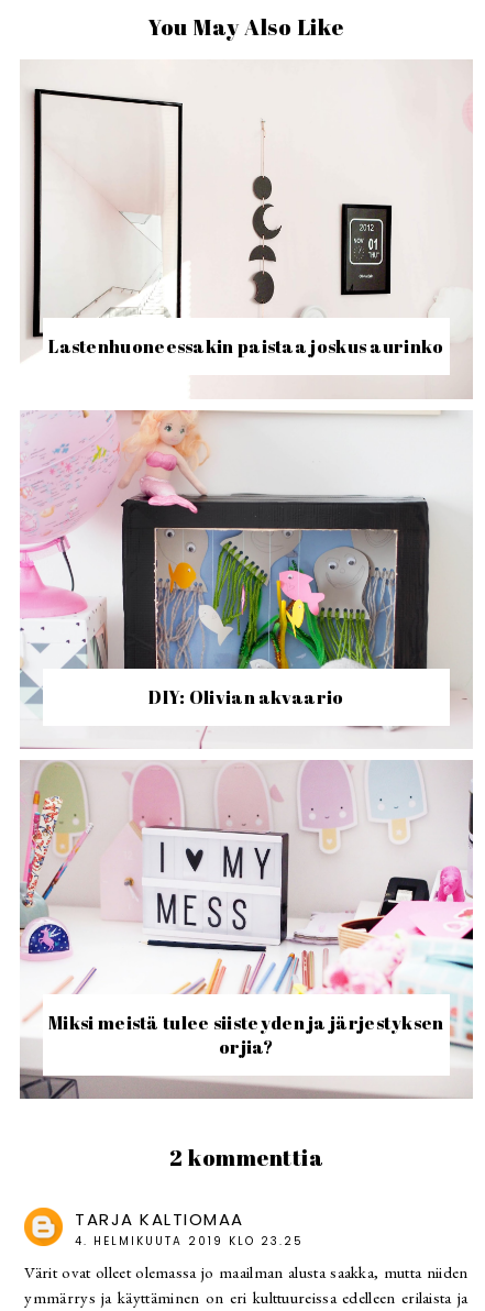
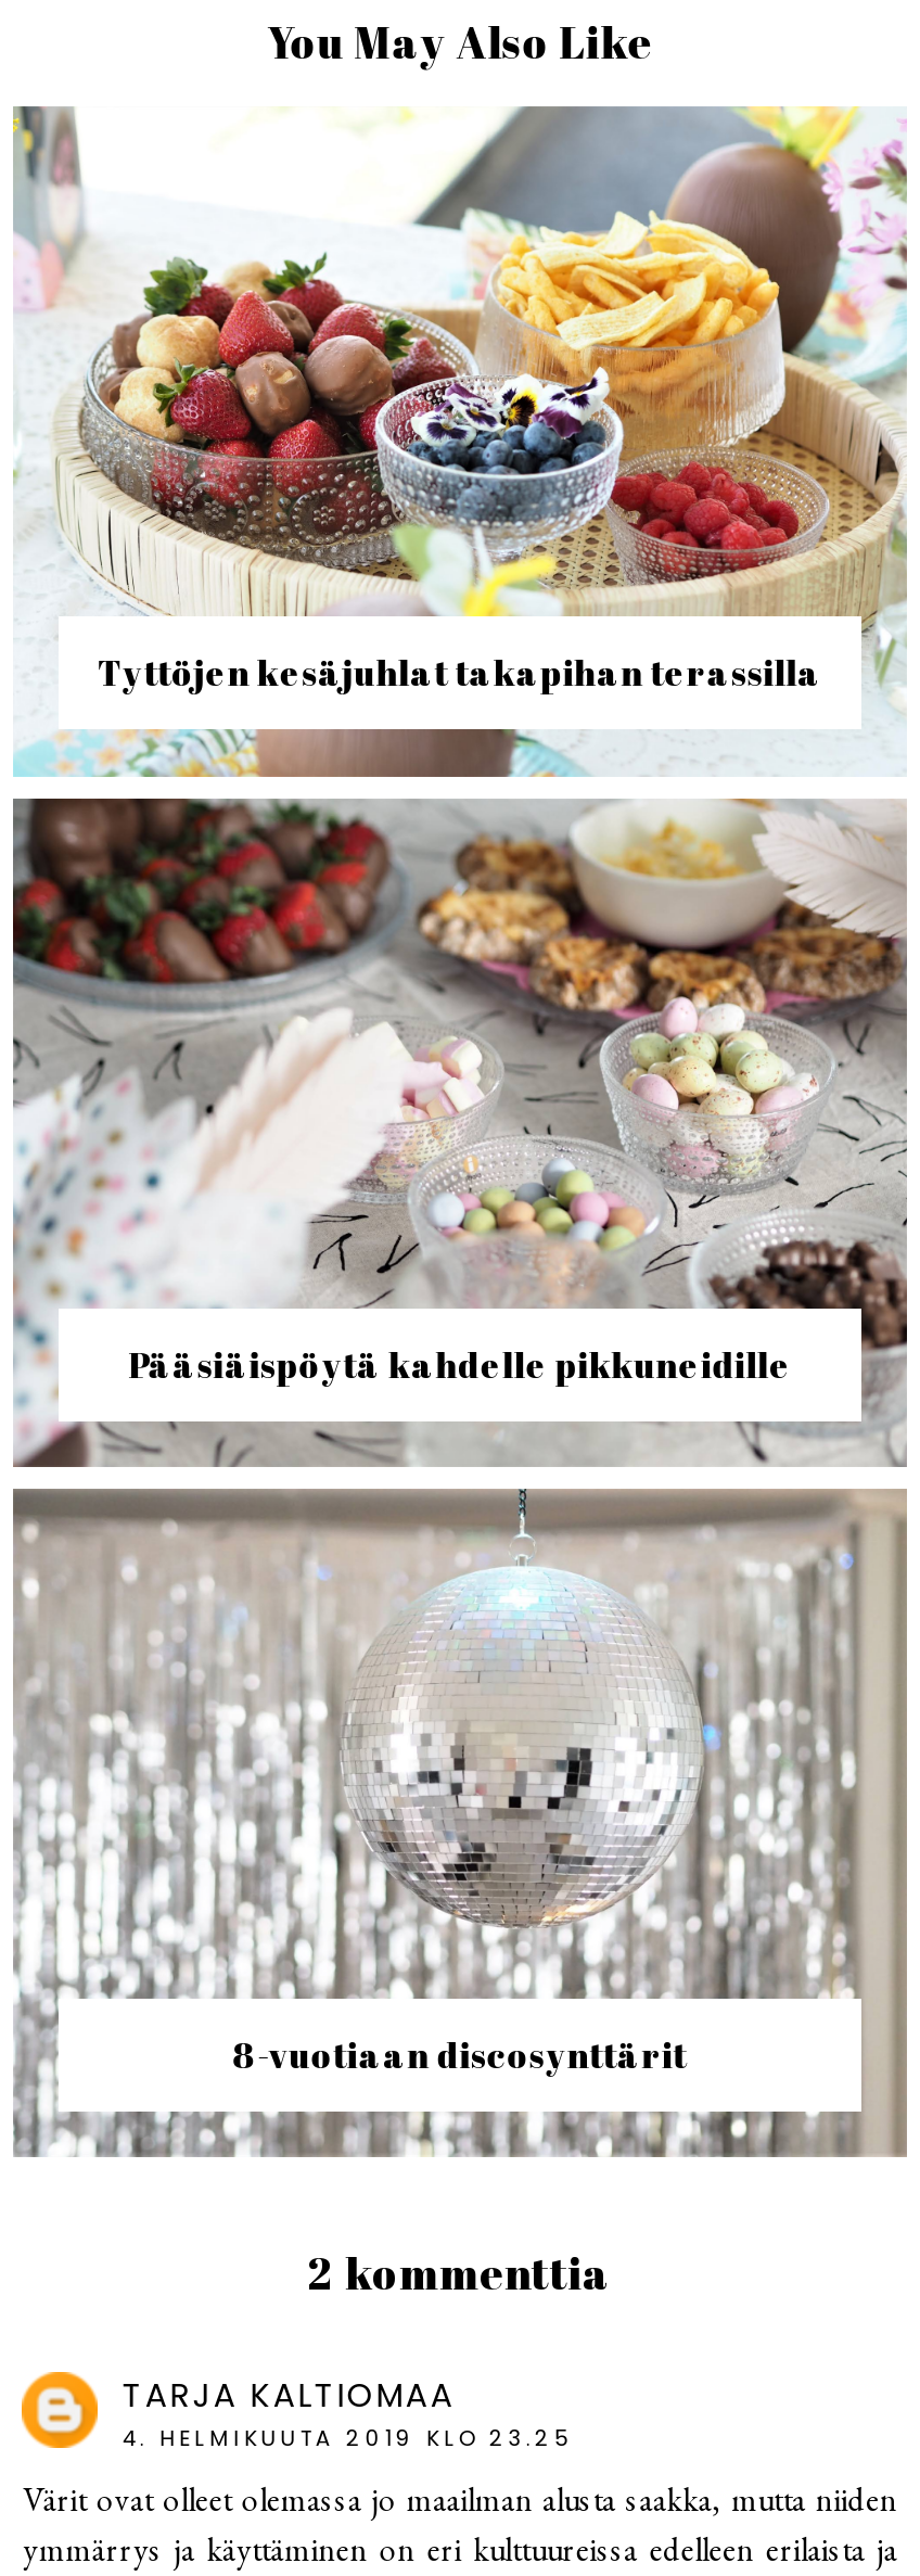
[21,59,473,399] [image] | Lastenhuoneessakin paistaa joskus aurinko -> [11,104,907,779] [image] | Tyttöjen kesäjuhlat takapihan terassilla
[20,410,473,748] [image] | DIY: Olivian akvaario -> [11,796,909,1467] [image] | Pääsiäispöytä kahdelle pikkuneidille
[20,760,474,1100] [image] | Miksi meistä tulee siisteyden ja järjestyksen | orjia? -> [13,1489,909,2157] [image] | 8-vuotiaan discosynttärit

